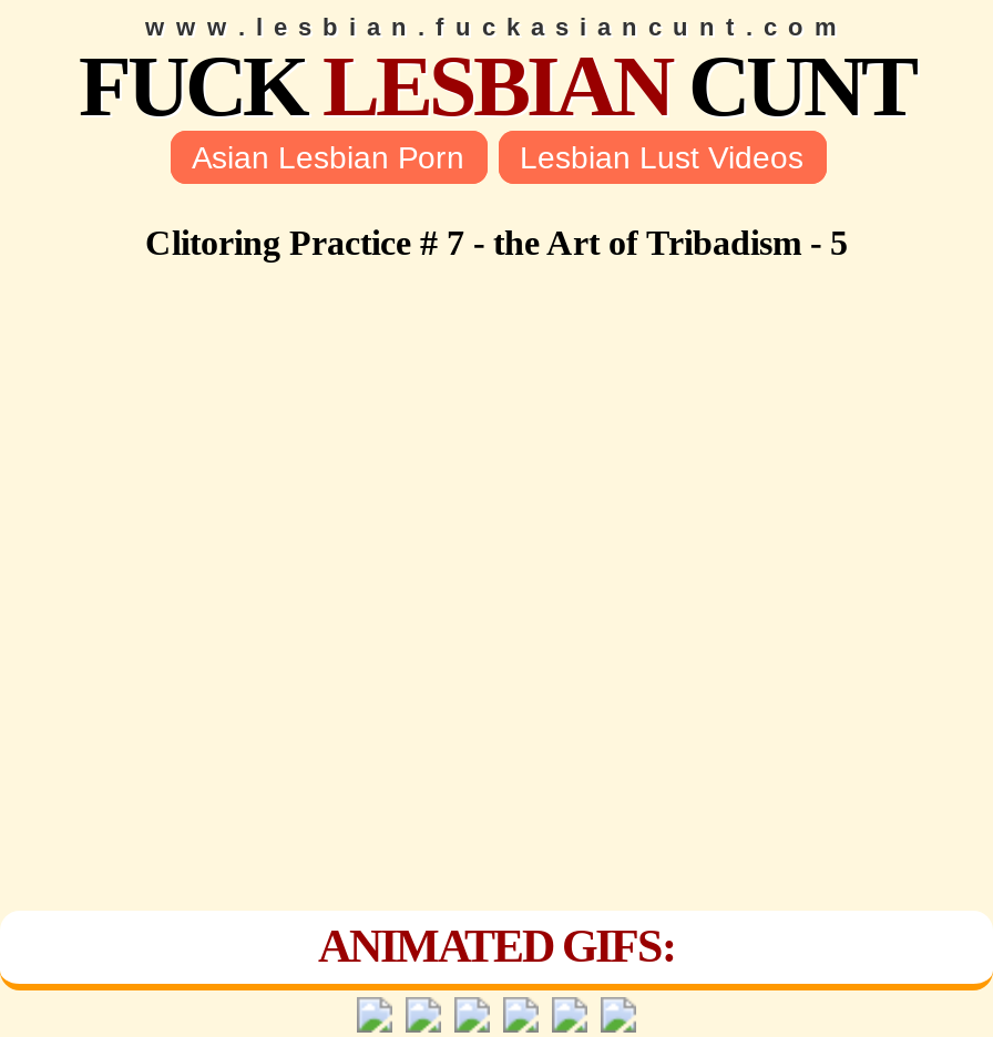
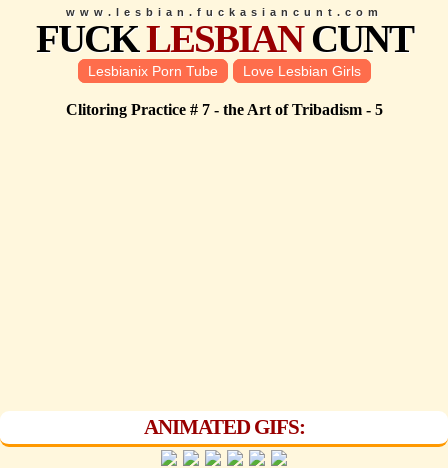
[192,140,803,175] Asian Lesbian Porn | Lesbian Lust Videos -> [88,63,361,79] Lesbianix Porn Tube | Love Lesbian Girls

